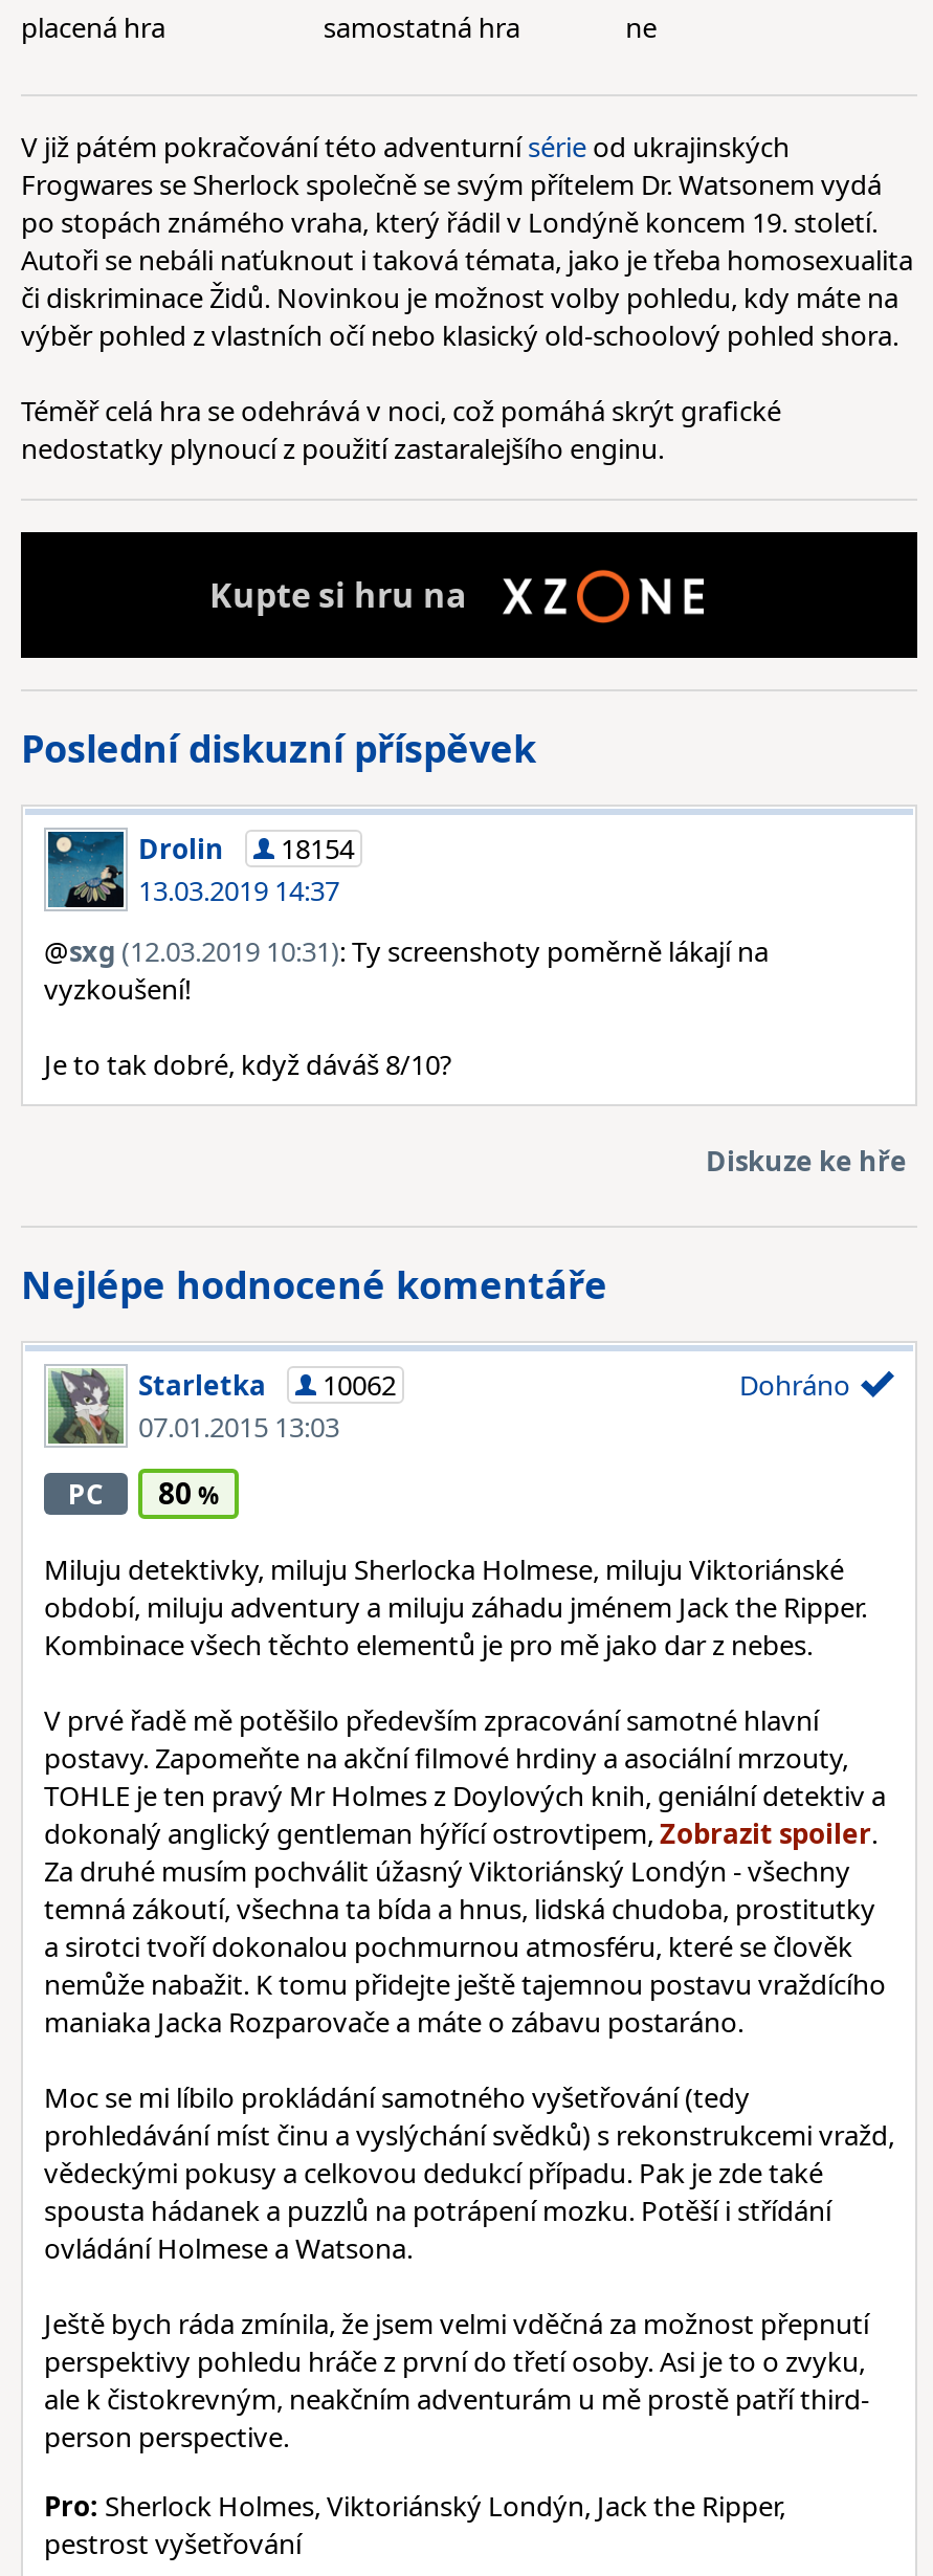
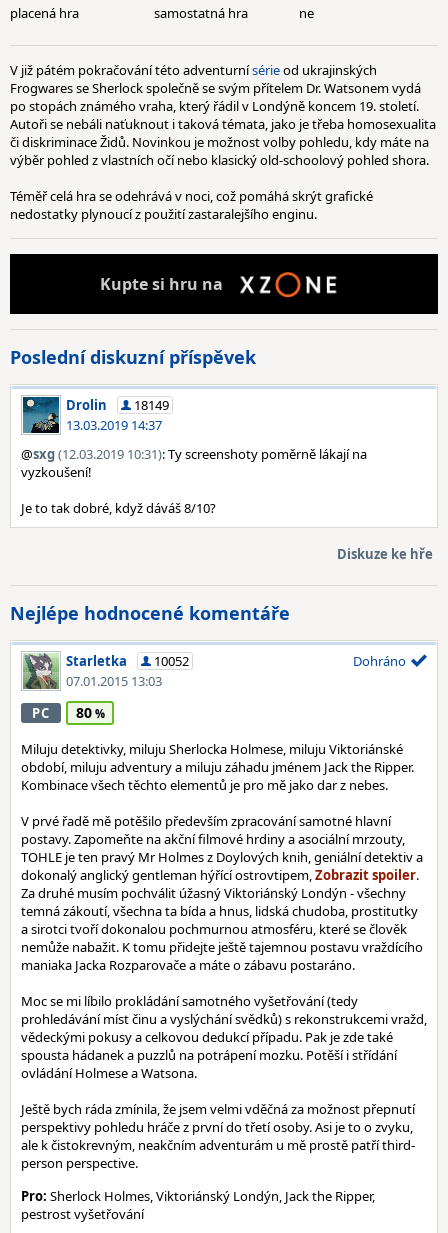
[138,830,354,867] Drolin 18154 -> [66,396,169,414] Drolin 18149
[138,1366,396,1404] Starletka 10062 -> [66,652,189,670] Starletka 10052

